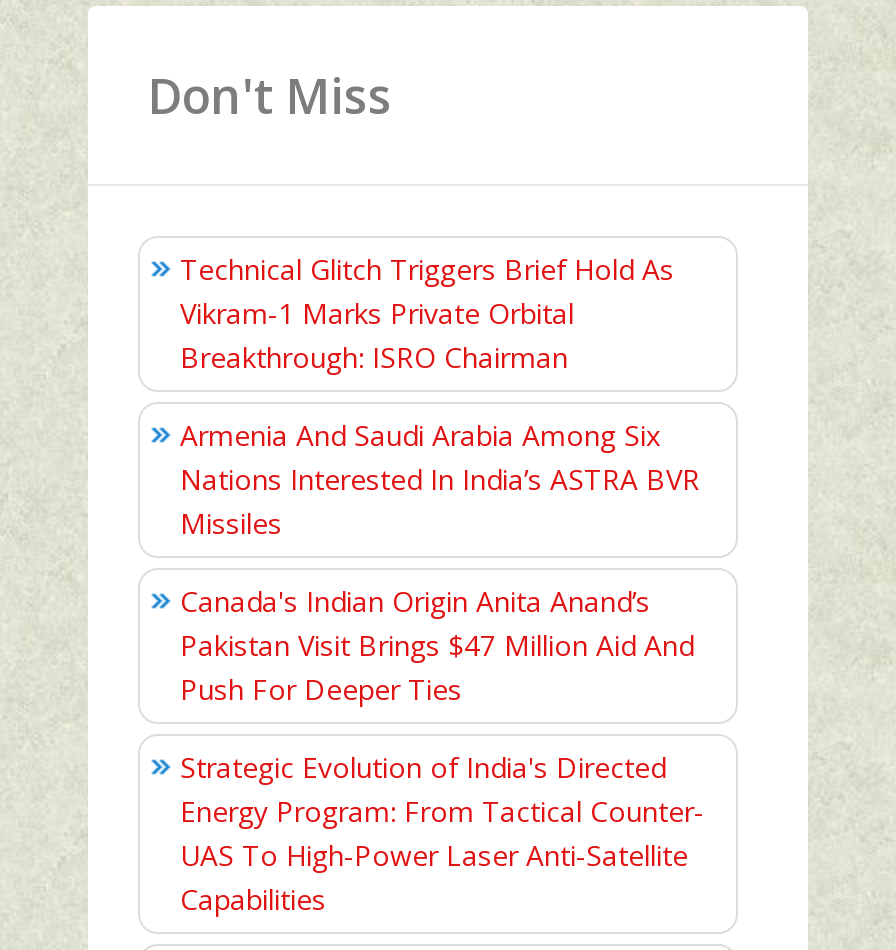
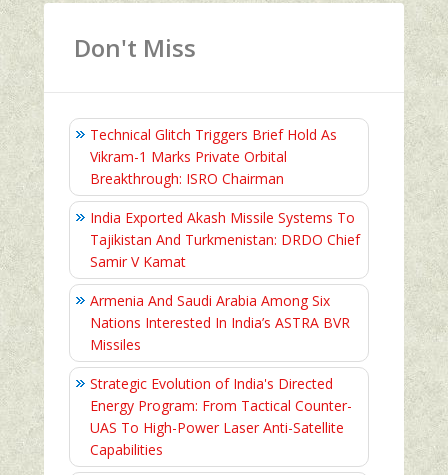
none -> [90,208,360,271] India Exported Akash Missile Systems To | Tajikistan And Turkmenistan: DRDO Chief | Samir V Kamat
moved [180,415,700,541] -> [90,291,350,354]: Armenia And Saudi Arabia Among Six | Nations Interested In India’s ASTRA BVR | Missiles
[180,581,694,707] Canada's Indian Origin Anita Anand’s | Pakistan Visit Brings $47 Million Aid And | Push For Deeper Ties -> none

